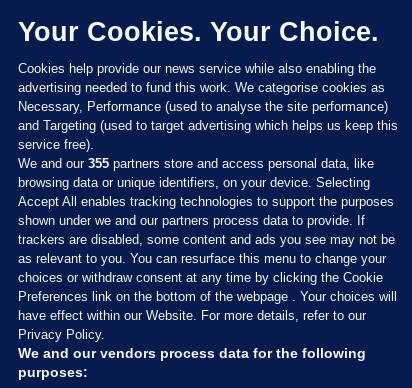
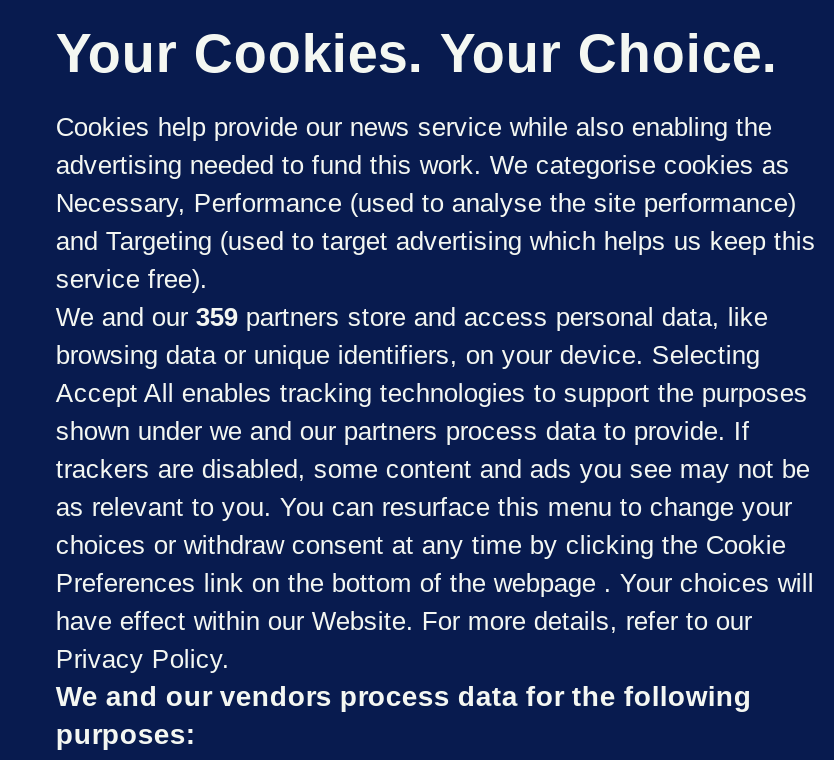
[18,156,374,171] We and our 355 partners store and access personal data, like -> [56,302,768,332] We and our 359 partners store and access personal data, like

